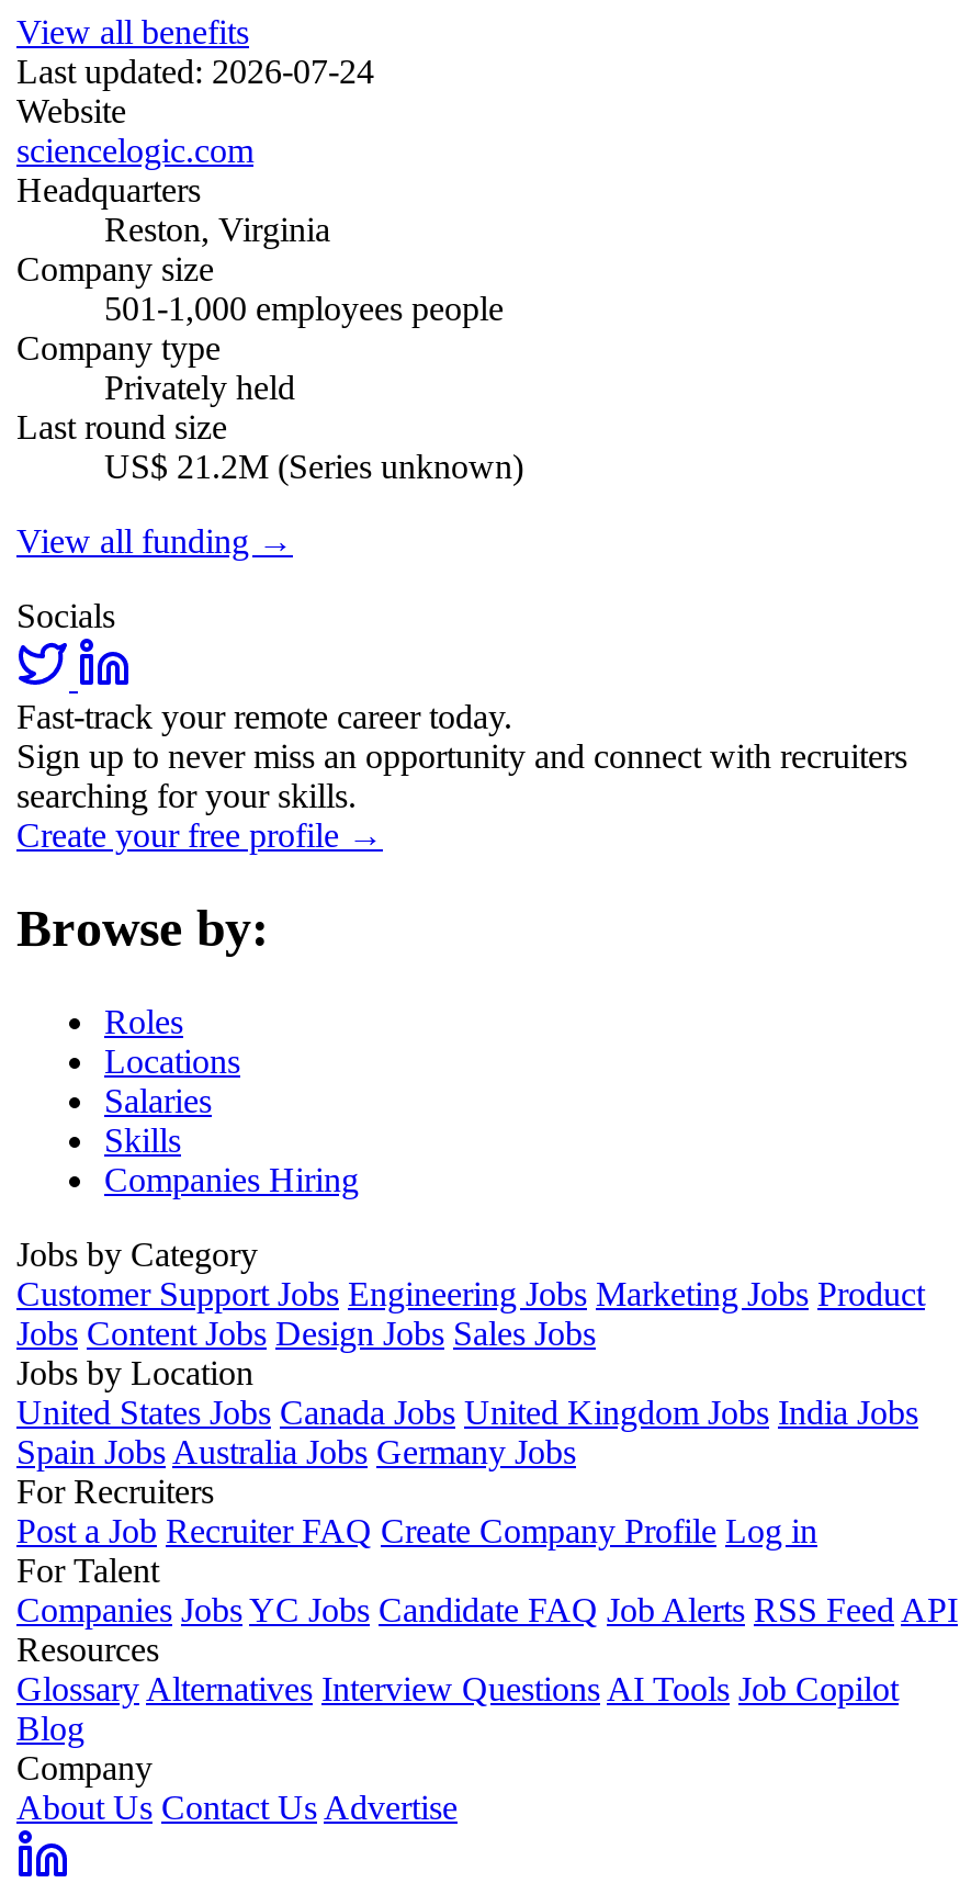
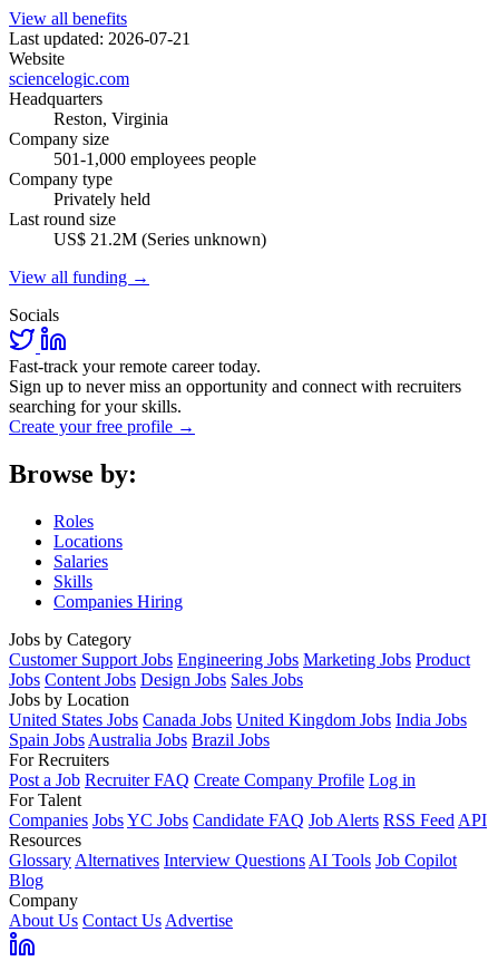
[16,53,374,90] Last updated: 2026-07-24 -> [9,29,191,48] Last updated: 2026-07-21
[16,1433,576,1470] Spain Jobs Australia Jobs Germany Jobs -> [9,730,270,749] Spain Jobs Australia Jobs Brazil Jobs

